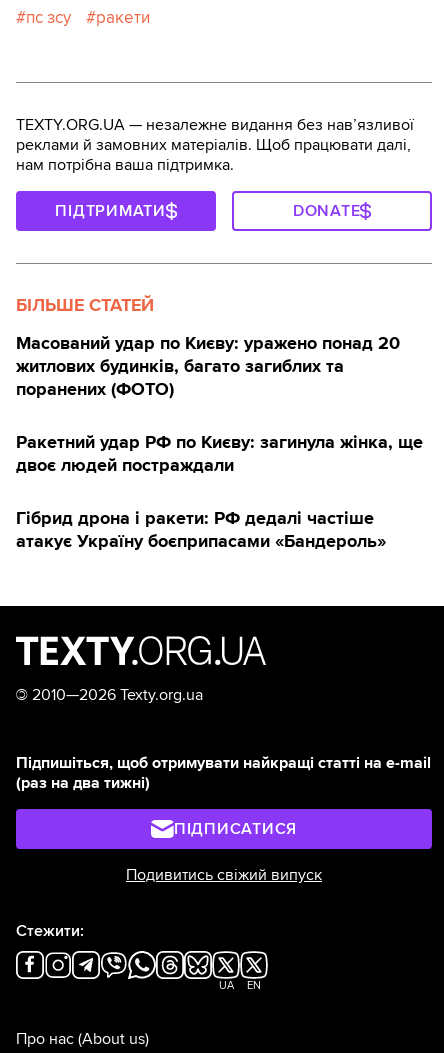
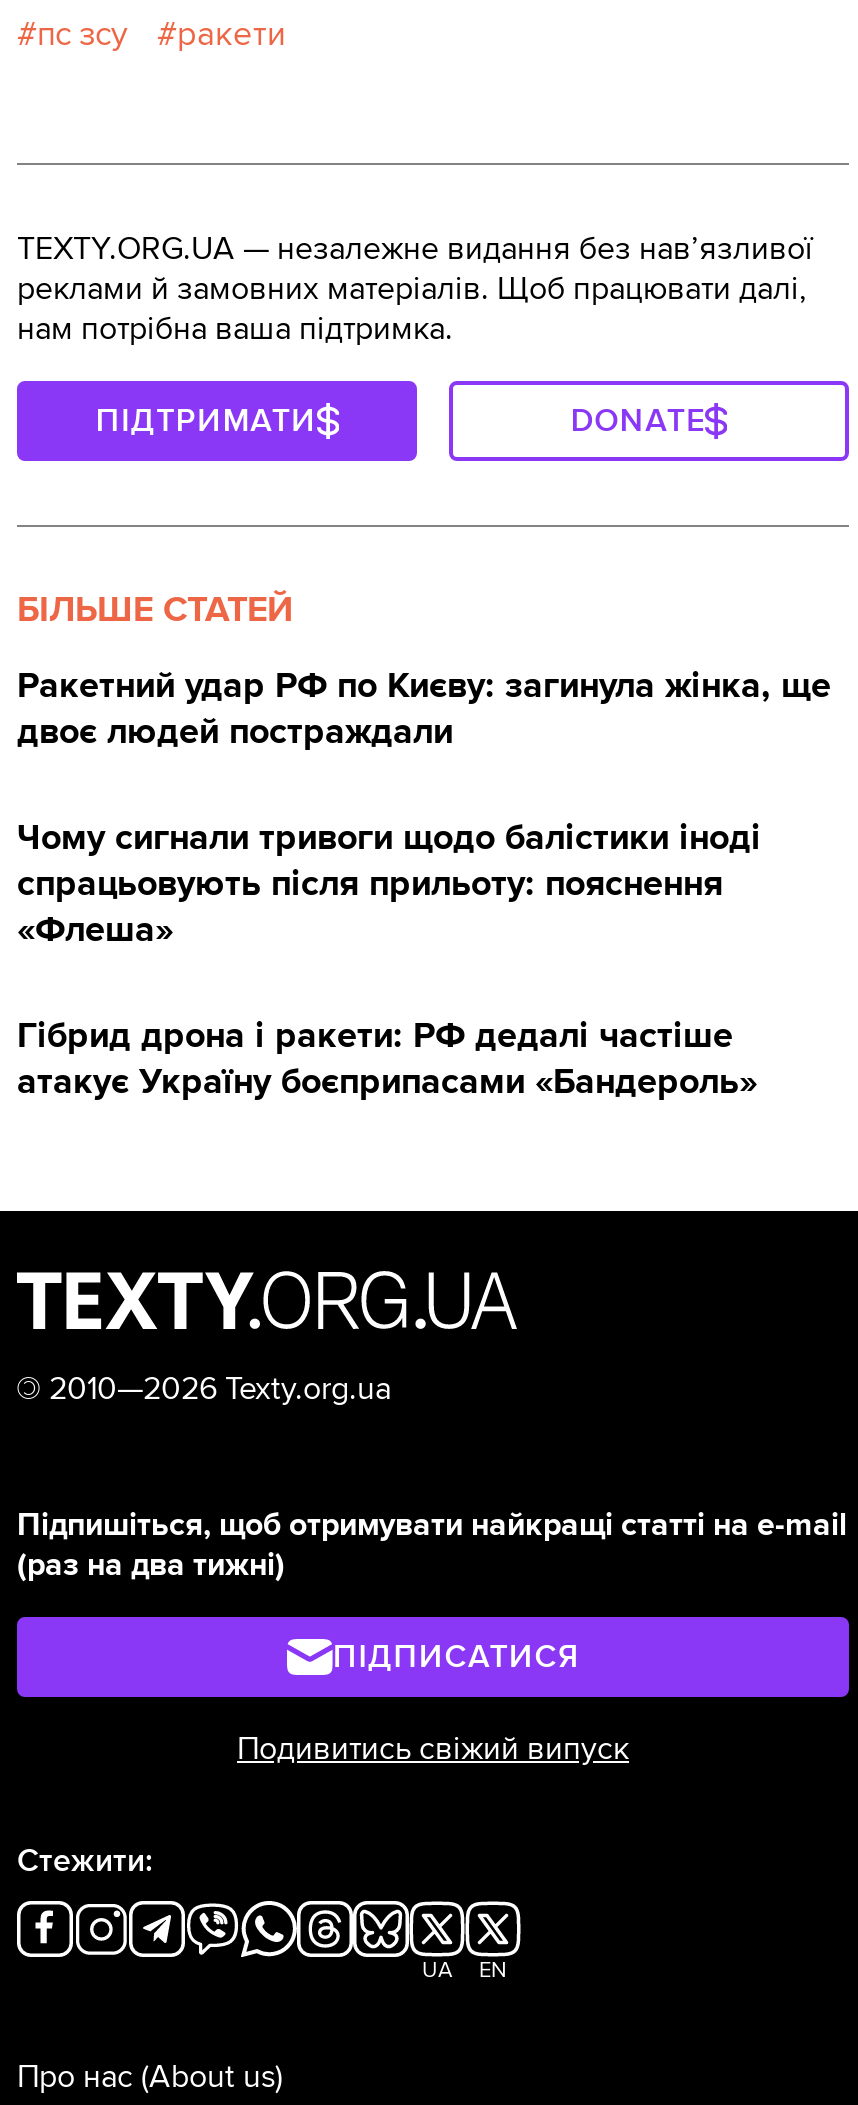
[16,332,400,400] Масований удар по Києву: уражено понад 20 | житлових будинків, багато загиблих та | поранених (ФОТО) -> none
moved [16,431,423,476] -> [17,663,831,753]: Ракетний удар РФ по Києву: загинула жінка, ще | двоє людей постраждали
none -> [17,815,761,951] Чому сигнали тривоги щодо балістики іноді | спрацьовують після прильоту: пояснення | «Флеша»

